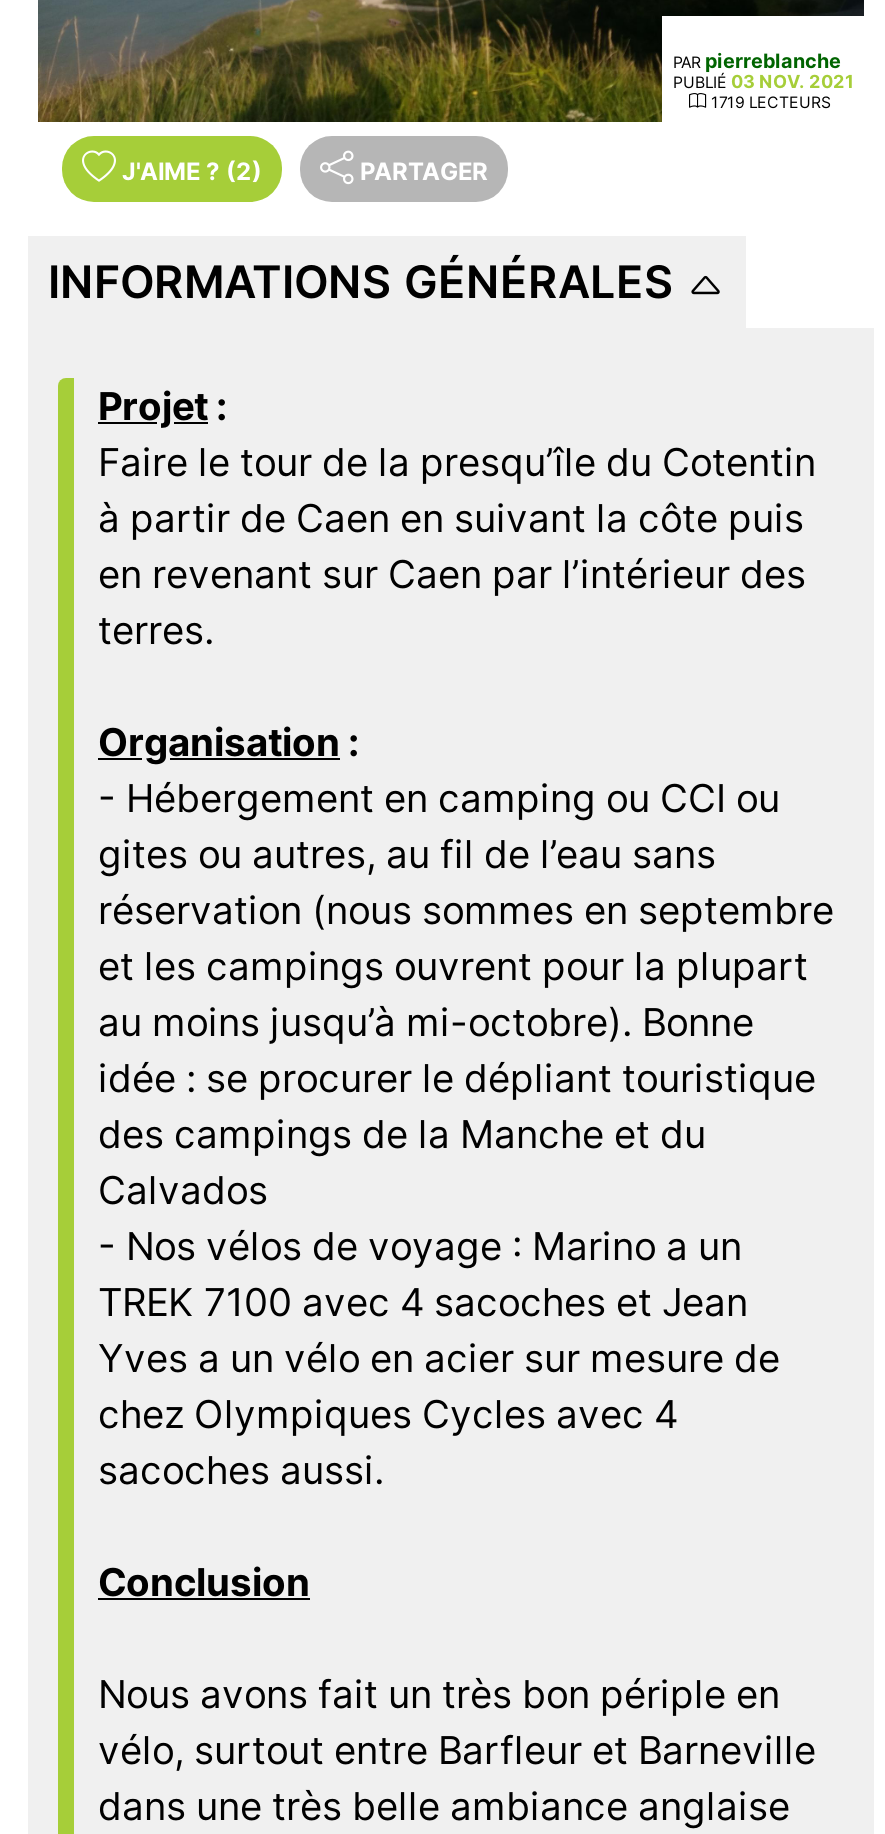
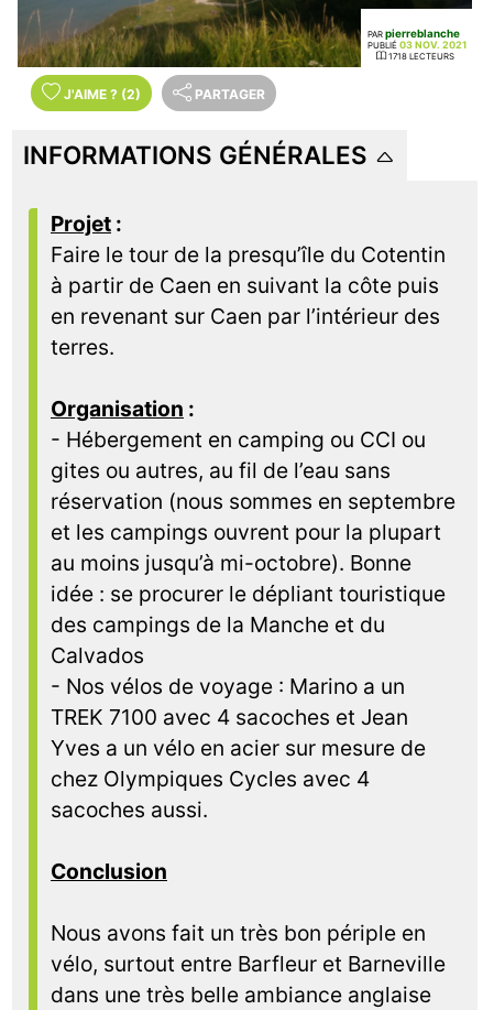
[711,93,831,113] 1719 LECTEURS -> [388,51,454,62] 1718 LECTEURS

